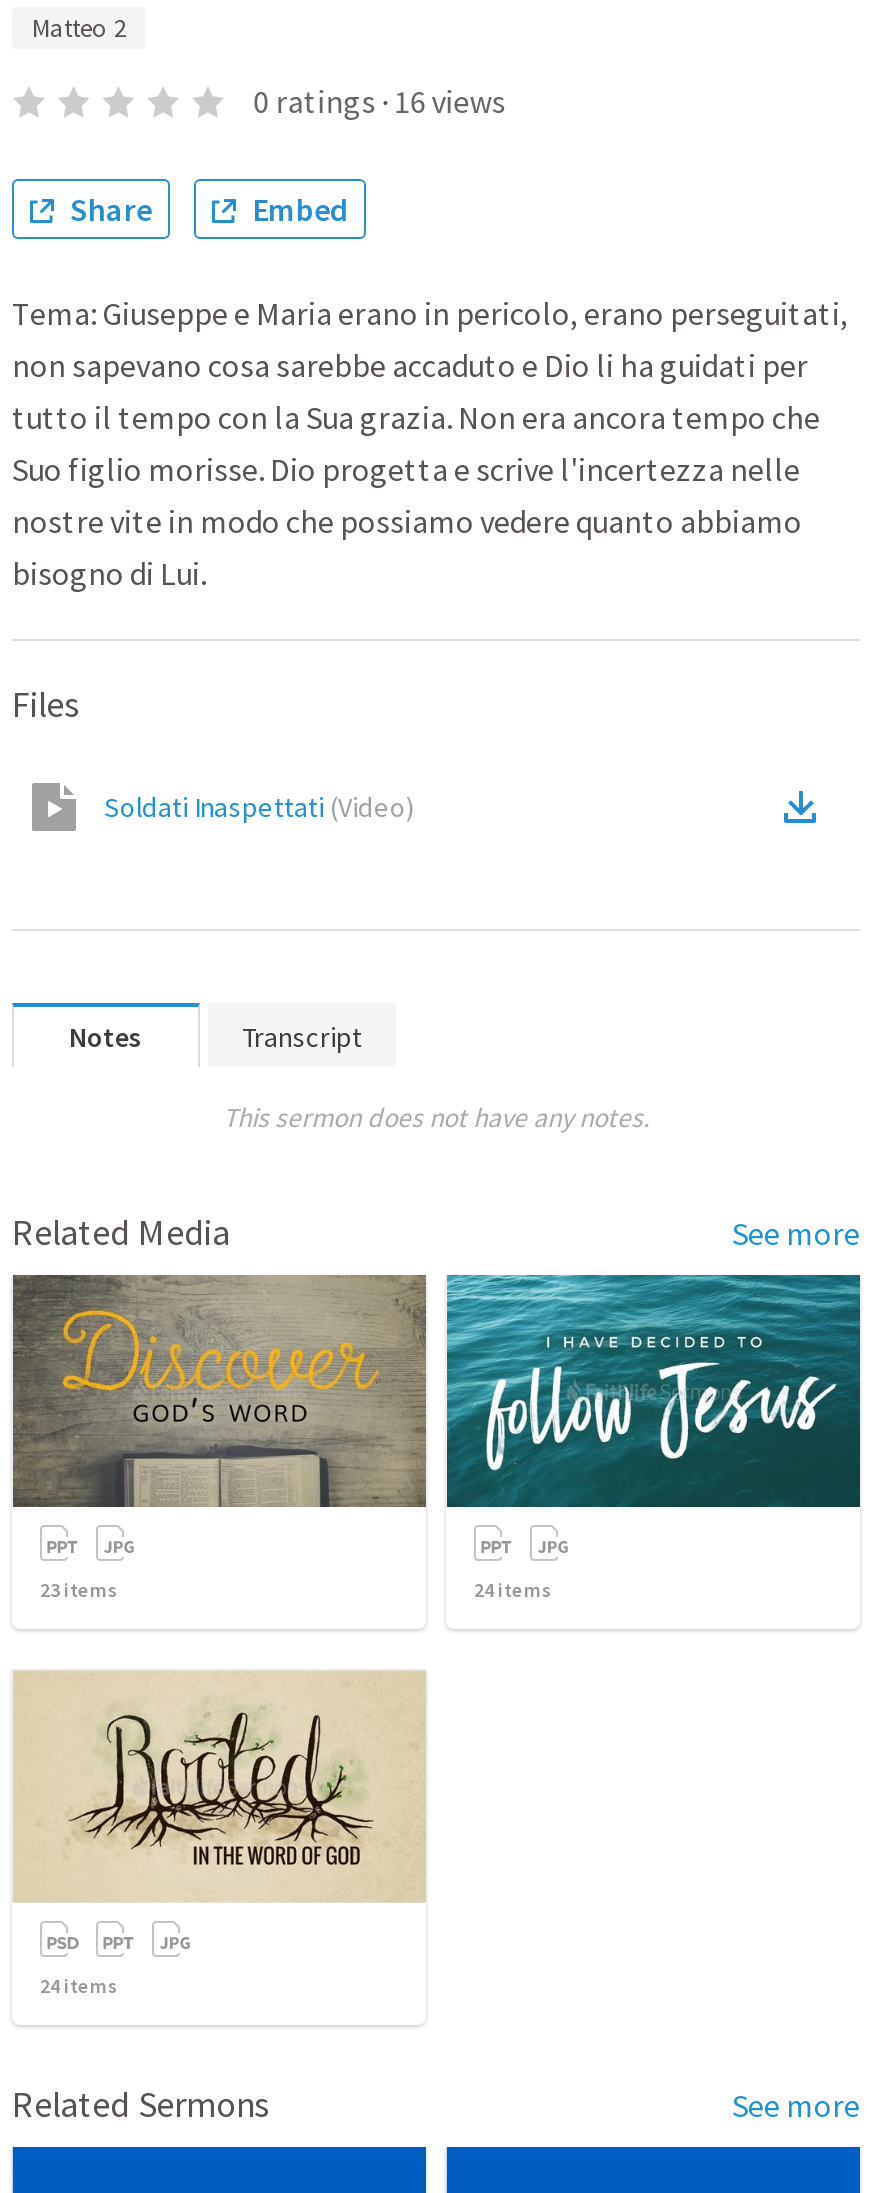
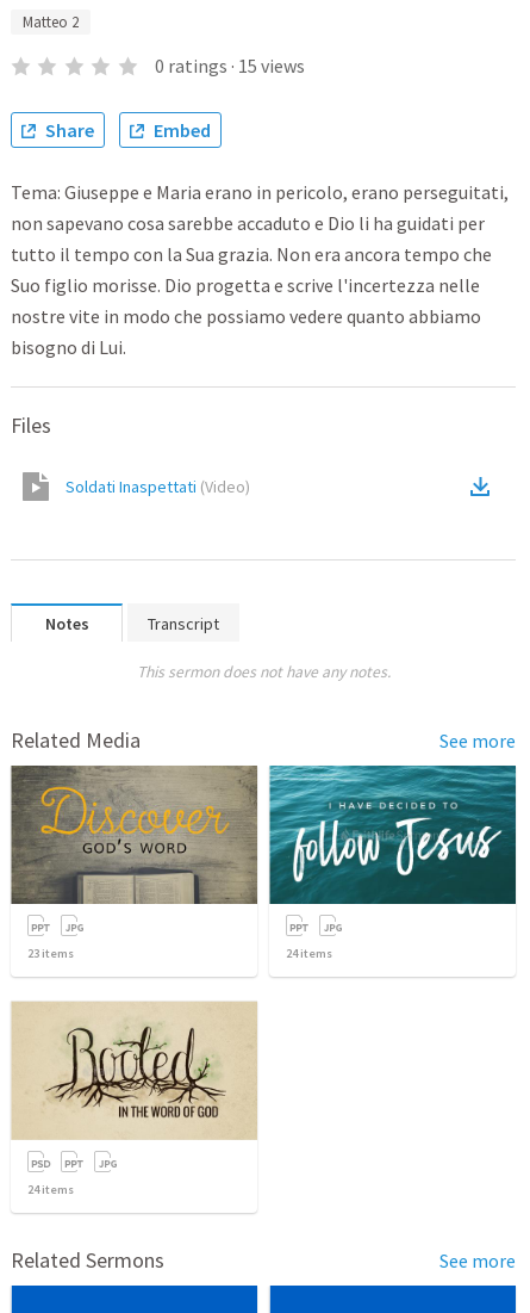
[253,81,505,121] 0 ratings · 16 views -> [154,54,305,78] 0 ratings · 15 views

